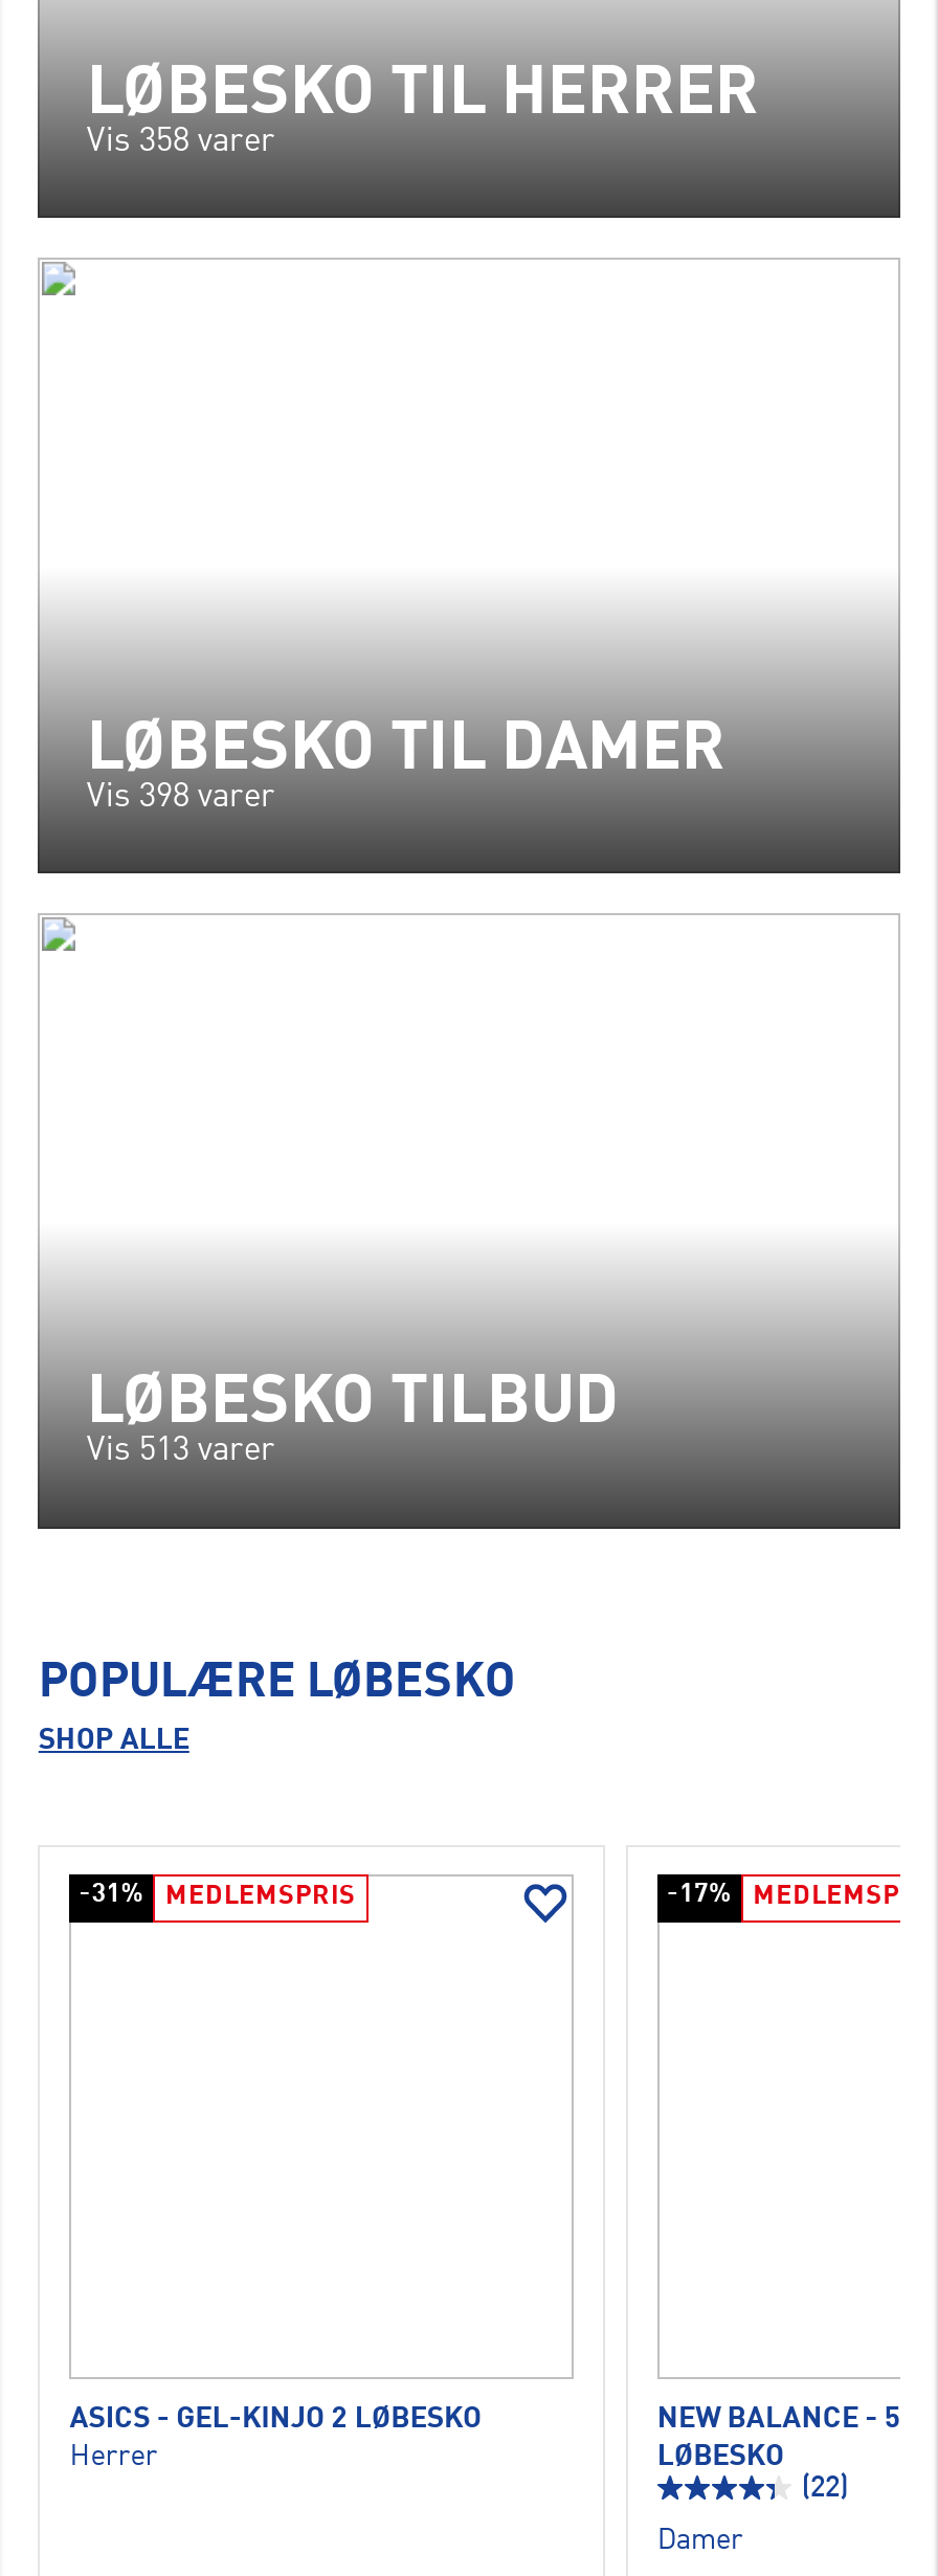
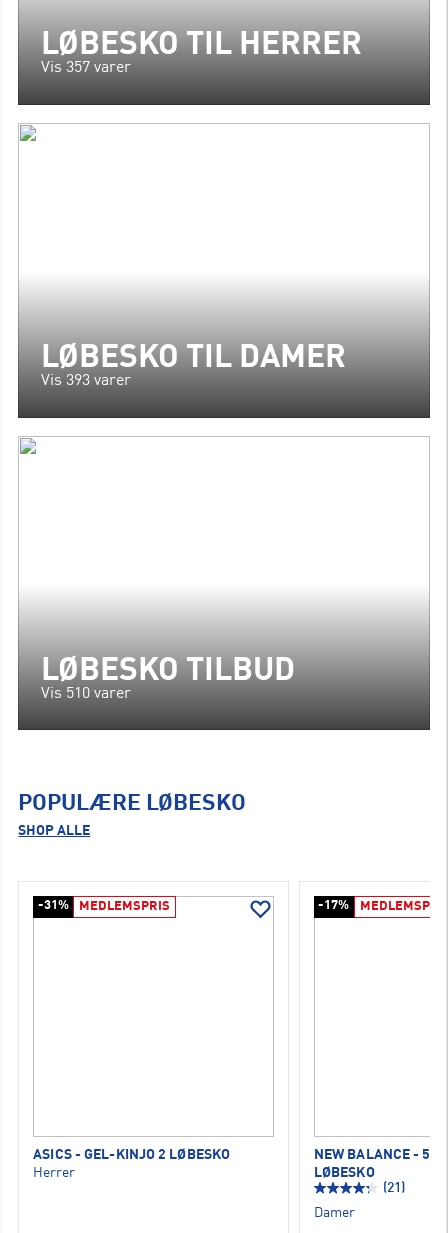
[87,126,275,159] Vis 358 varer -> [41,60,131,76] Vis 357 varer
[87,781,275,814] Vis 398 varer -> [41,373,131,389] Vis 393 varer
[87,1436,275,1470] Vis 513 varer -> [41,686,131,702] Vis 510 varer
[801,2473,848,2502] (22) -> [383,1181,405,1195] (21)

